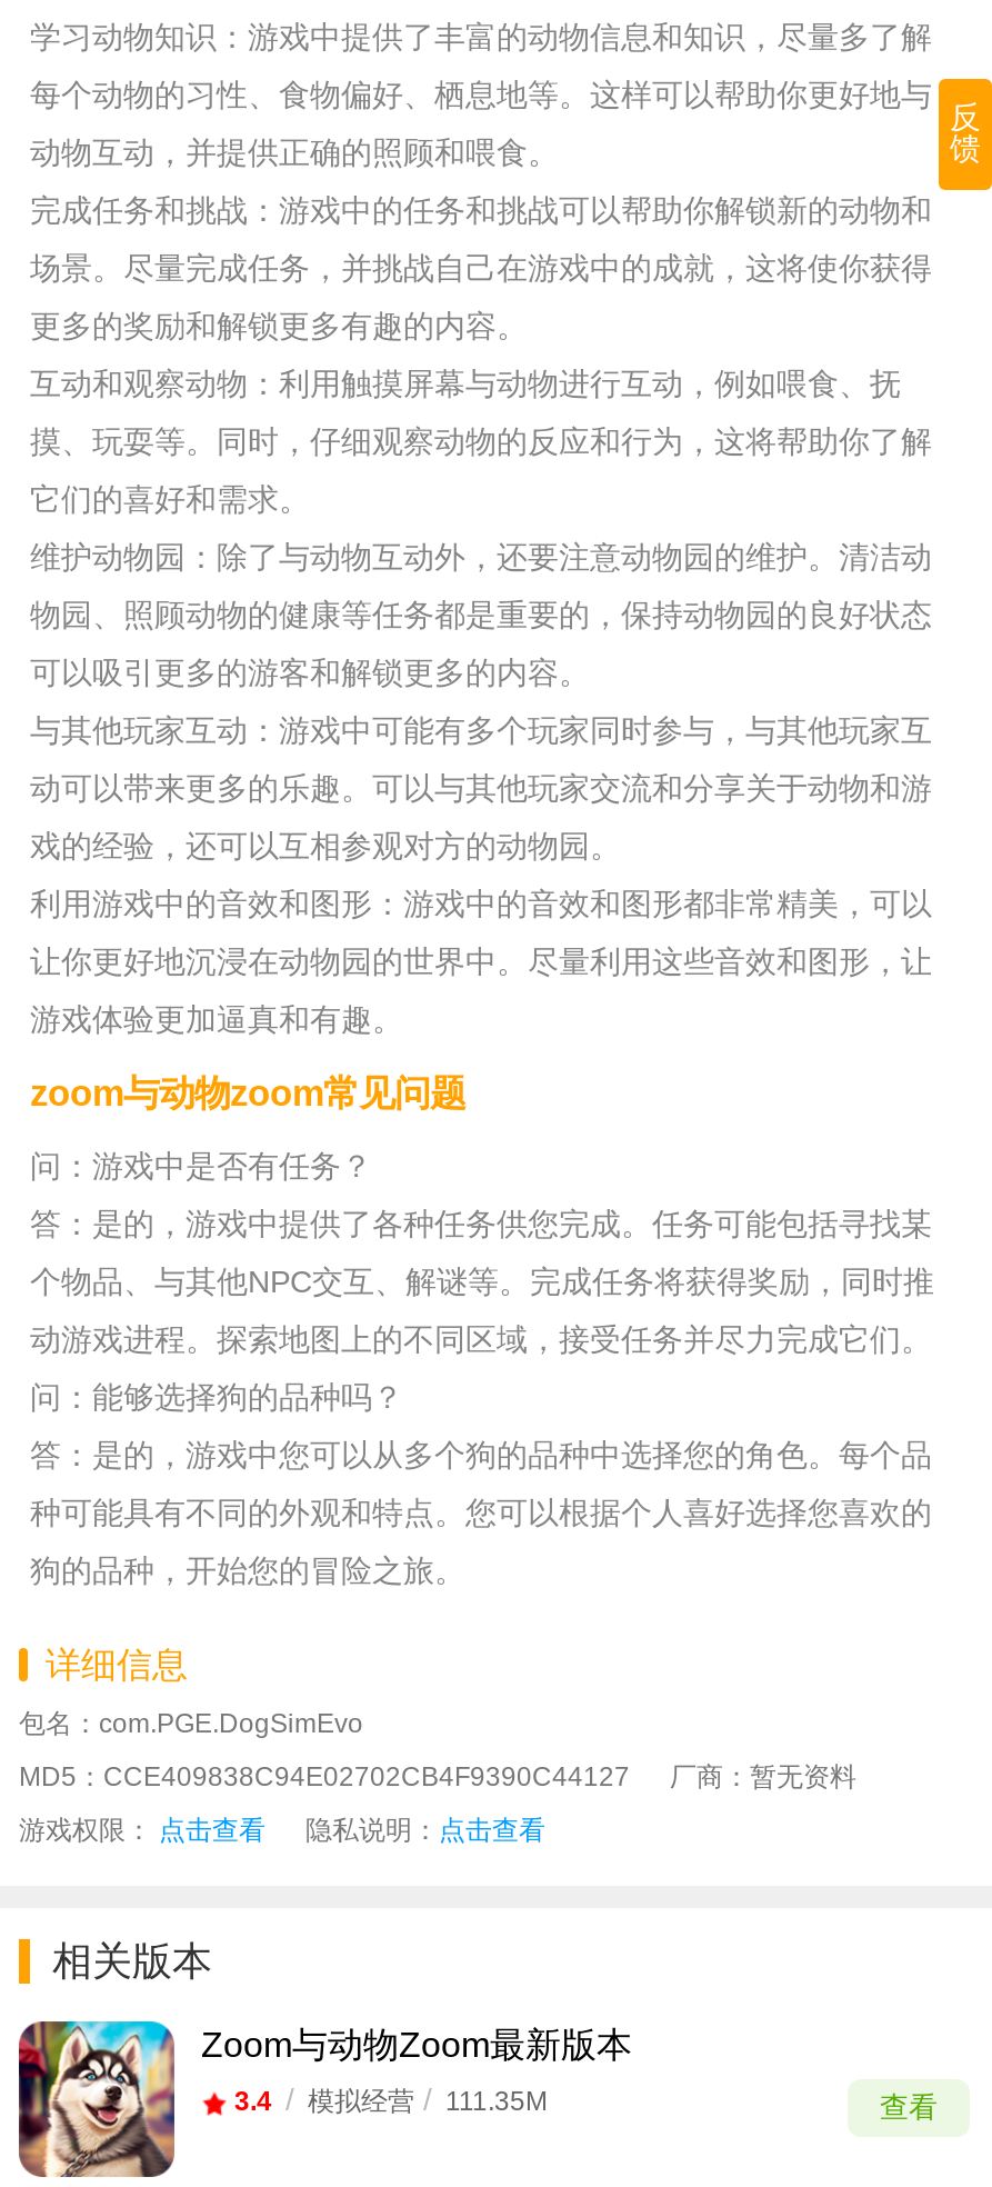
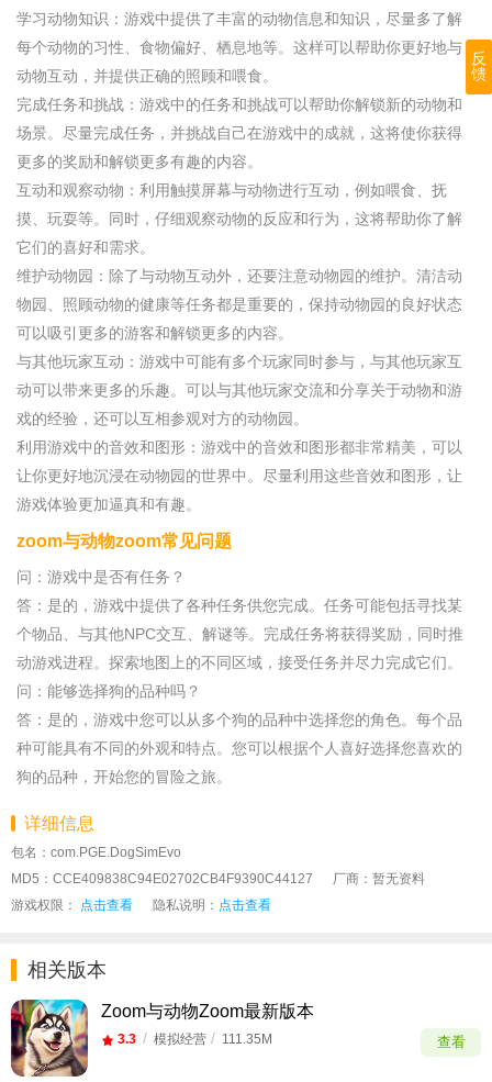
[234,2081,548,2117] 3.4 / 模拟经营 / 111.35M -> [118,1029,272,1047] 3.3 / 模拟经营 / 111.35M

